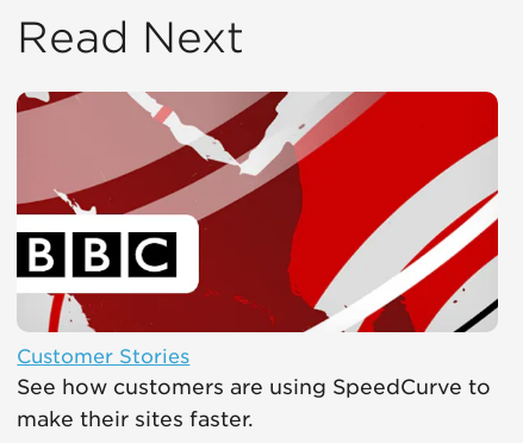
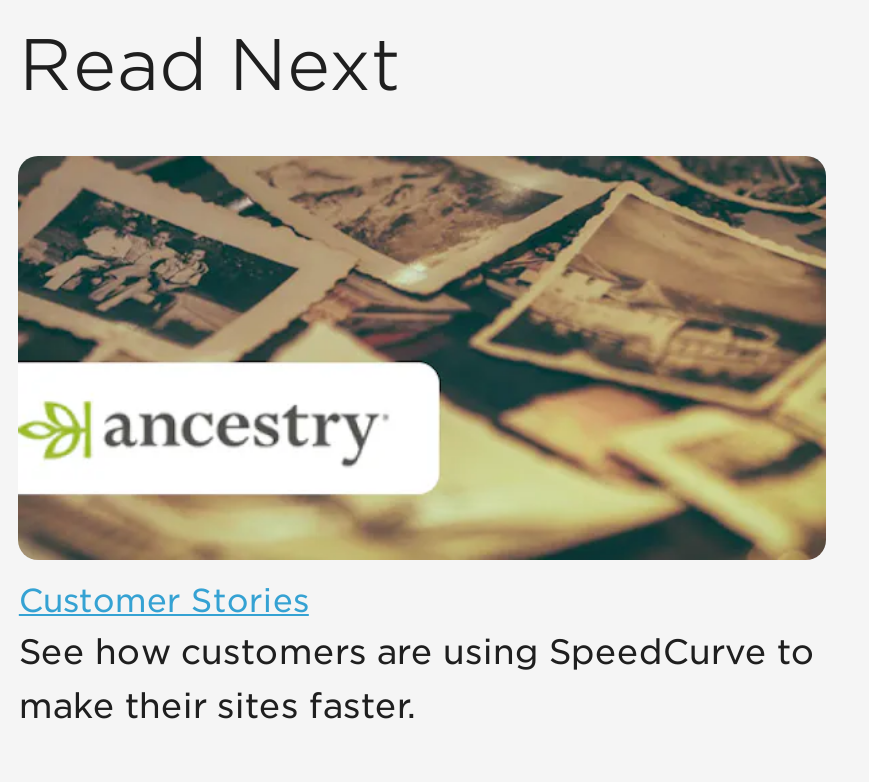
[15,91,499,333] [image] -> [16,154,828,562] [image]

